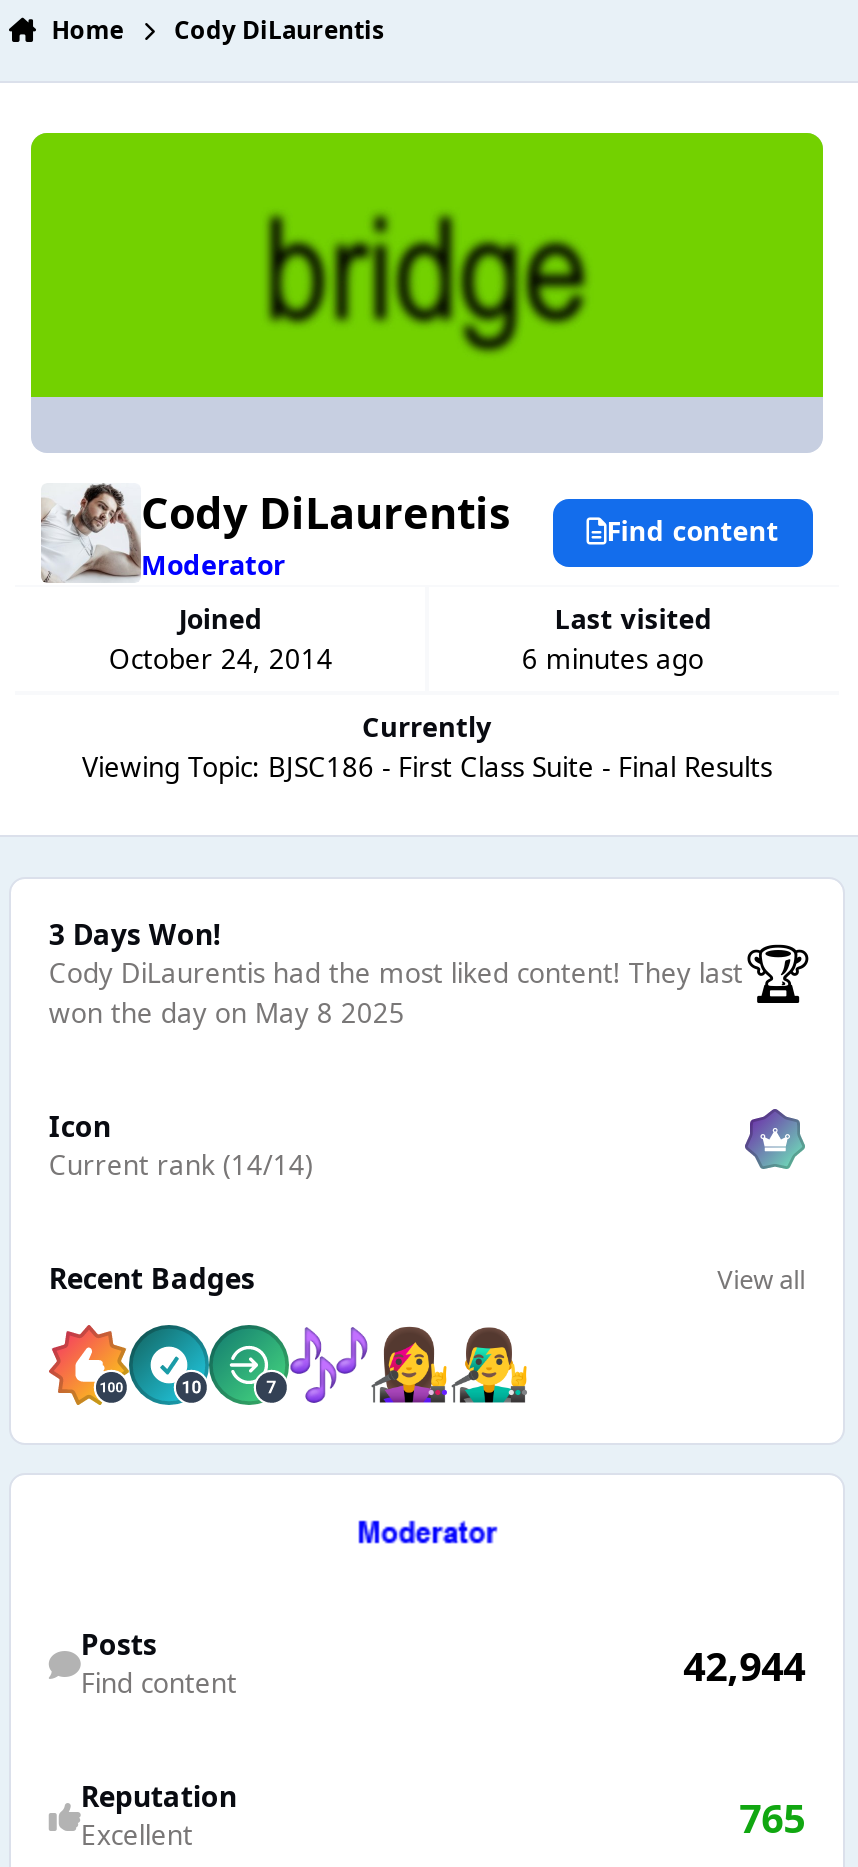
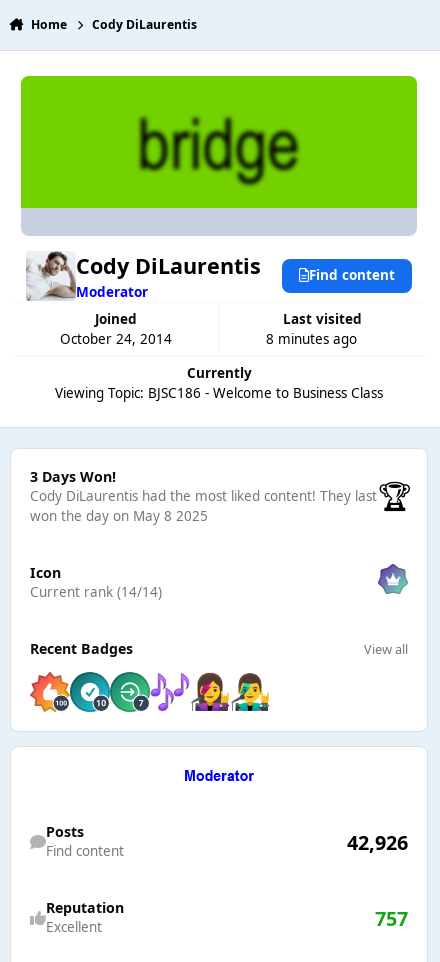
[522,642,704,678] 6 minutes ago -> [266,330,357,348] 8 minutes ago
[82,749,772,785] Viewing Topic: BJSC186 - First Class Suite - Final Results -> [55,384,383,402] Viewing Topic: BJSC186 - Welcome to Business Class
[683,1639,805,1693] 42,944 -> [347,829,408,856] 42,926
[739,1790,805,1844] 765 -> [375,905,408,932] 757

